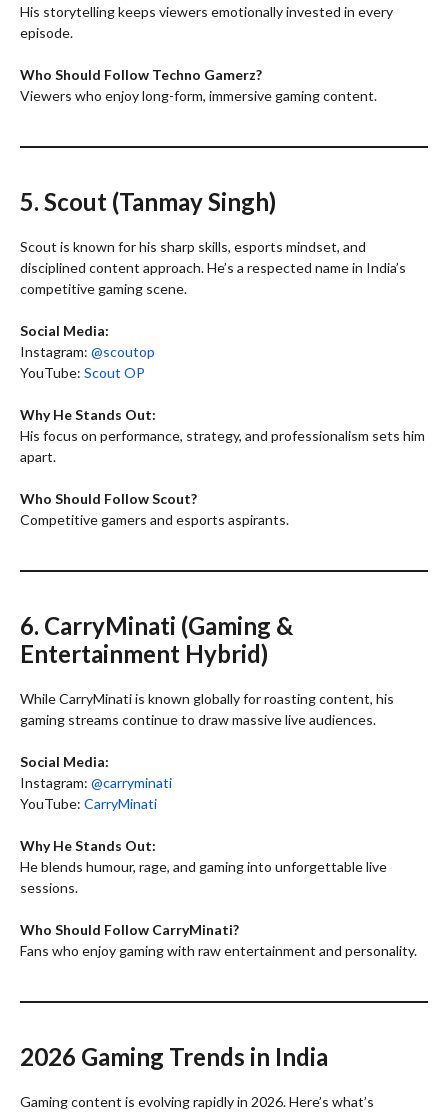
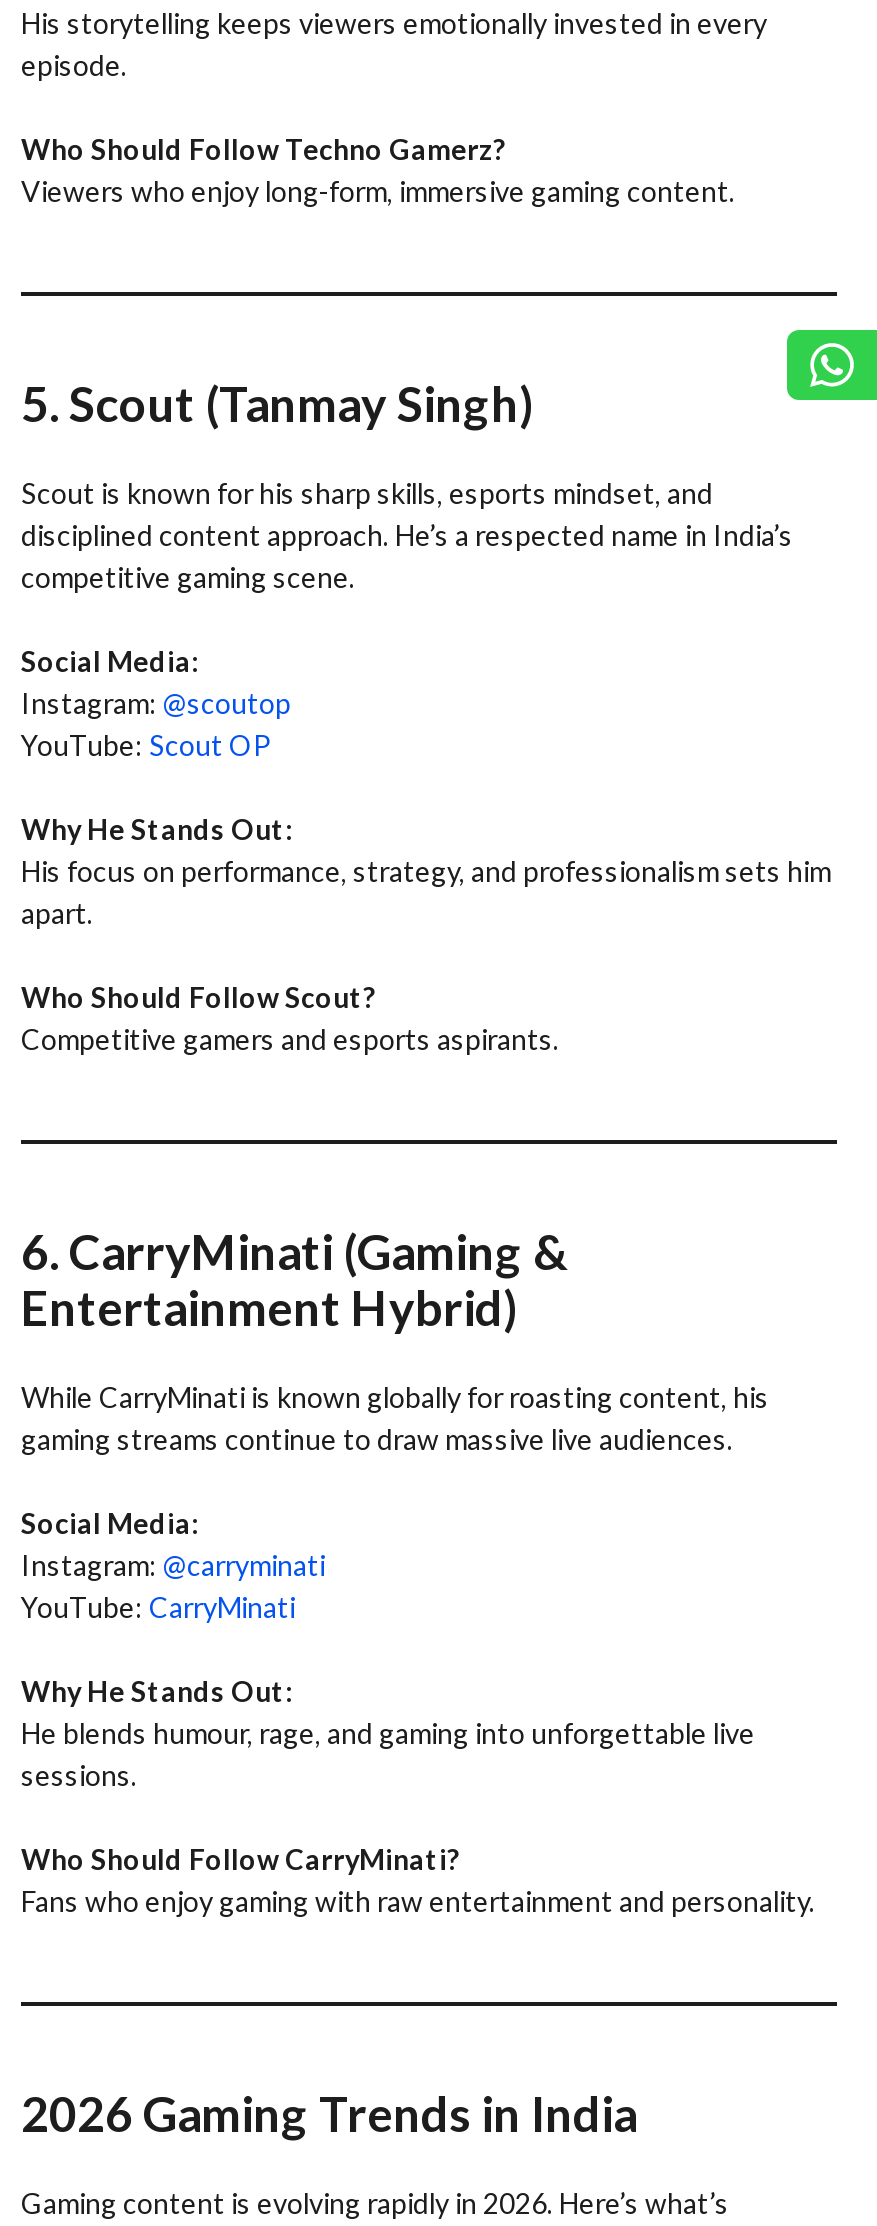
none -> [785,328,871,402] [image]

